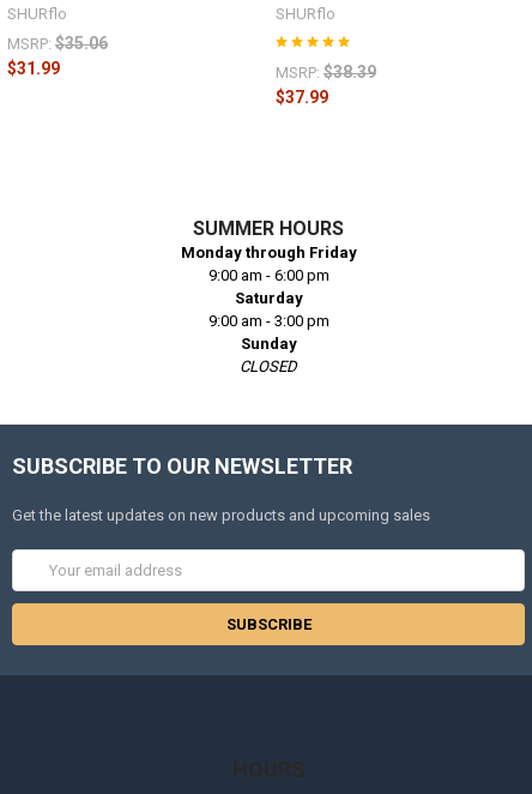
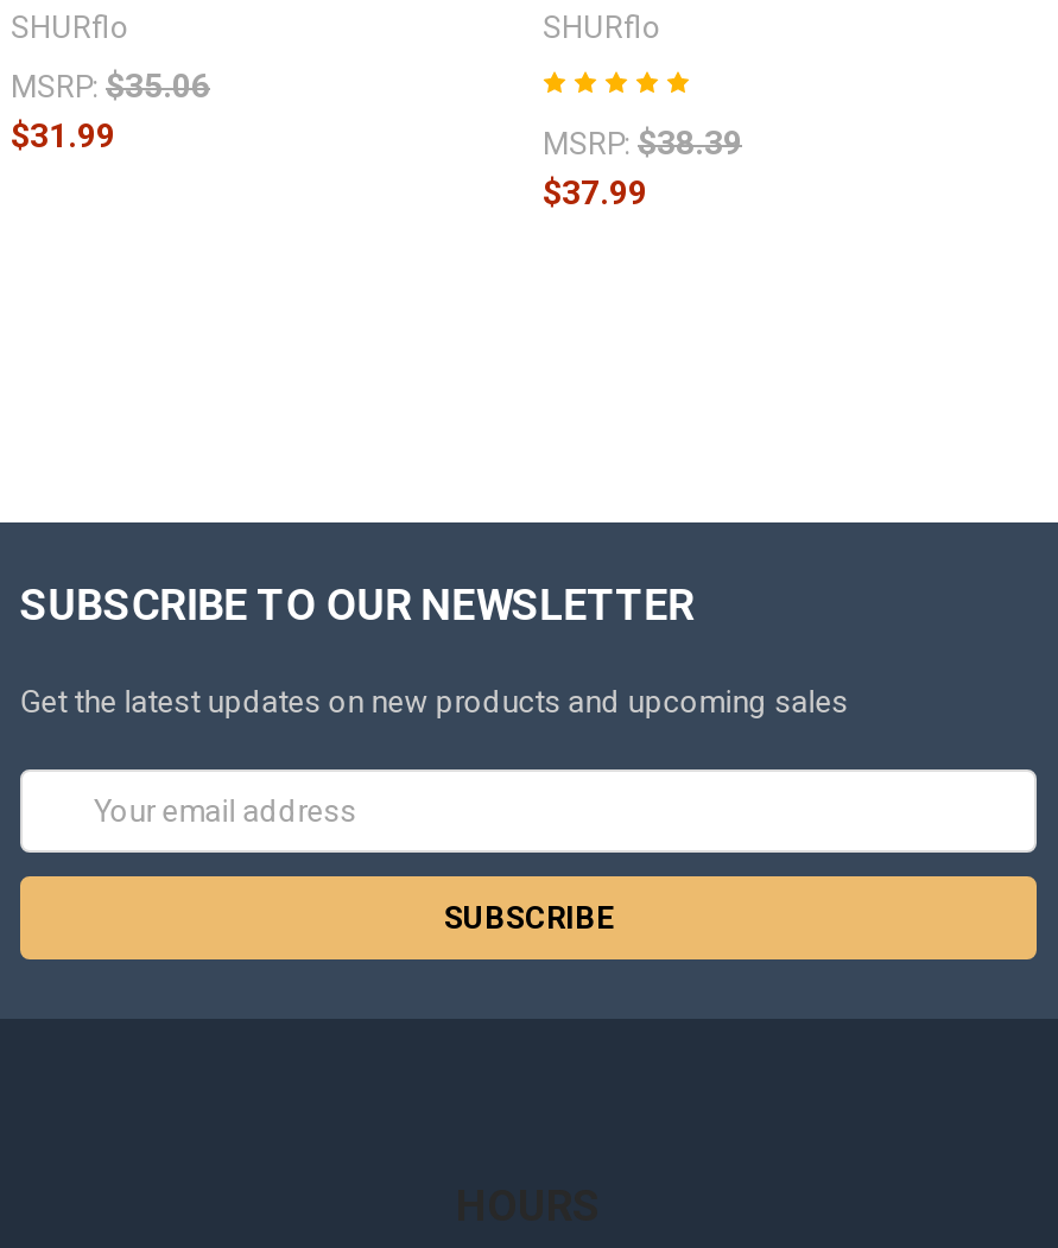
[180,216,356,375] SUMMER HOURS | Monday through Friday | 9:00 am - 6:00 pm | Saturday | 9:00 am - 3:00 pm | Sunday | CLOSED -> none

